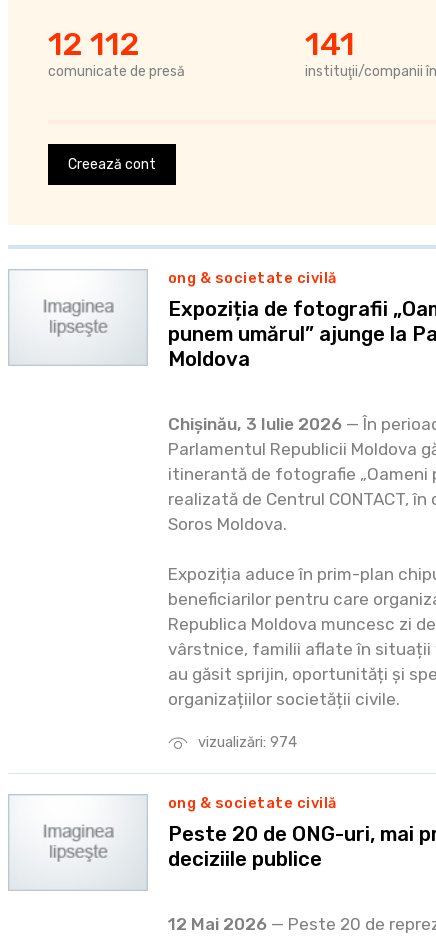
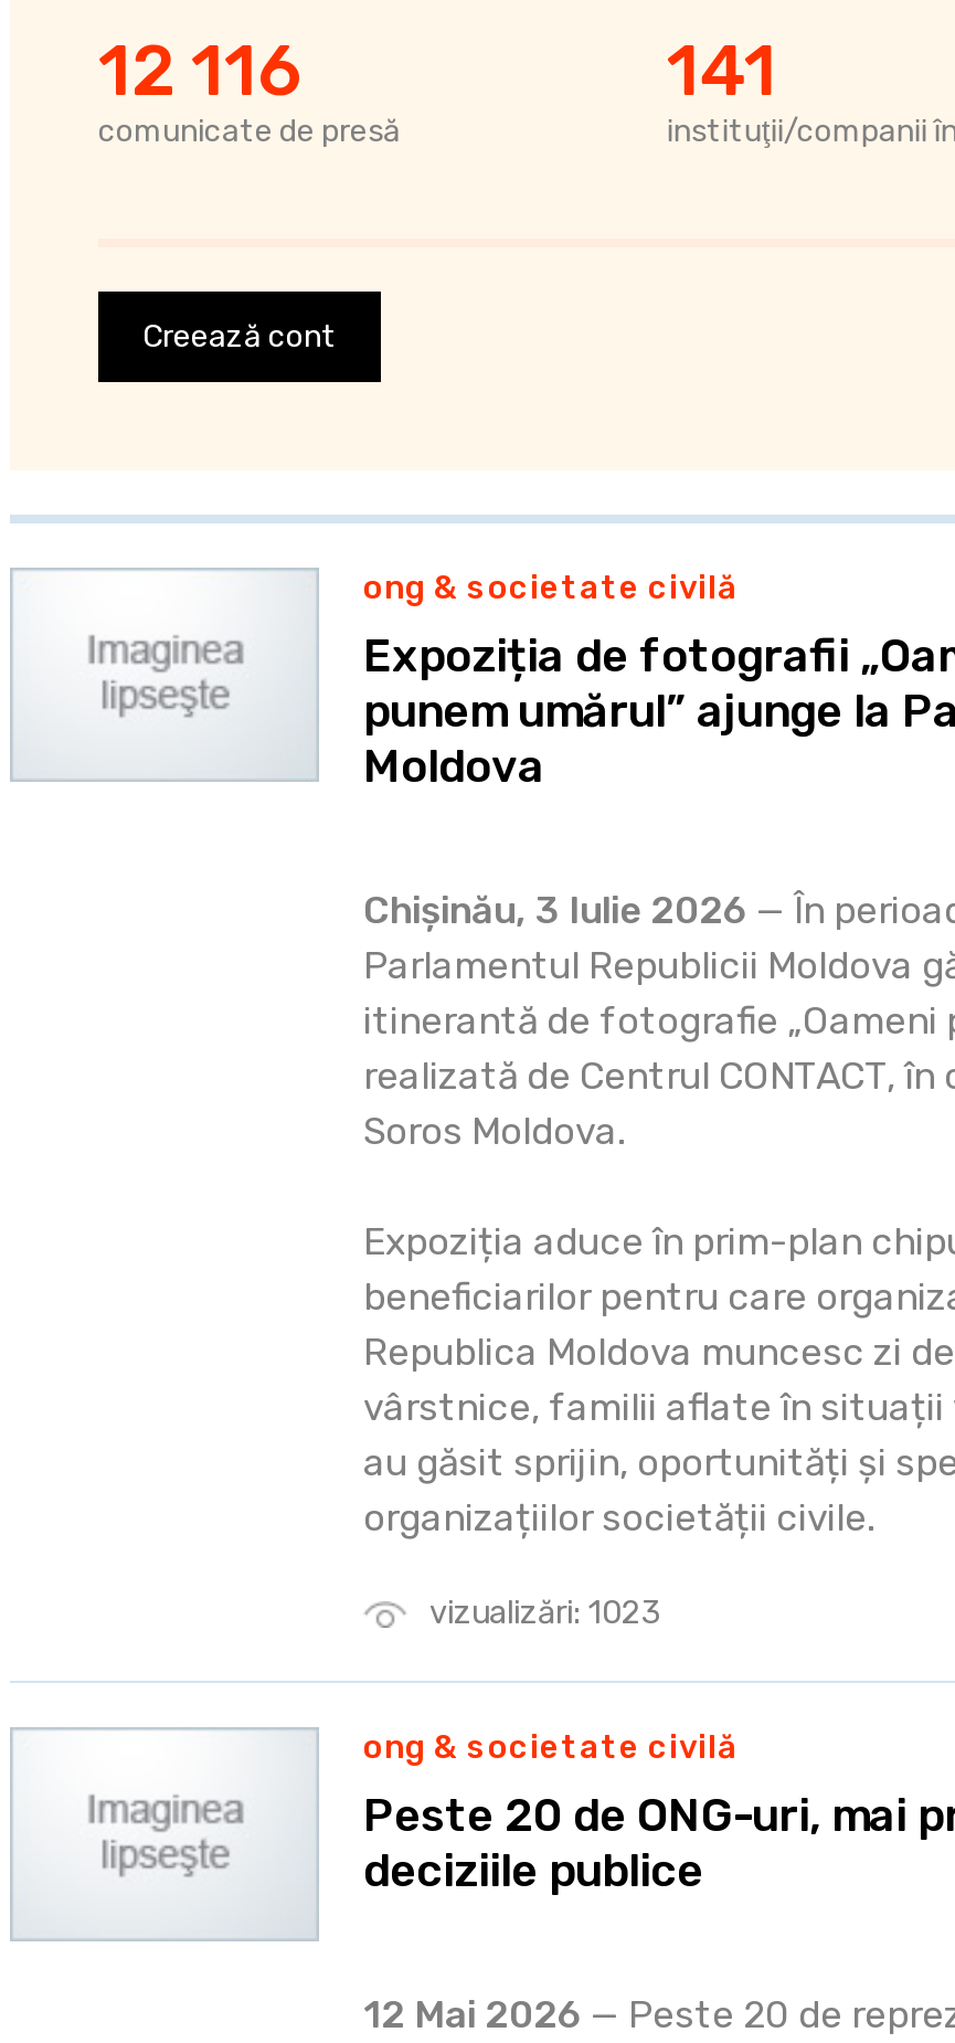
[48,25,140,63] 12 112 -> [98,29,299,113] 12 116
[198,733,297,751] vizualizări: 974 -> [429,1592,661,1632] vizualizări: 1023

